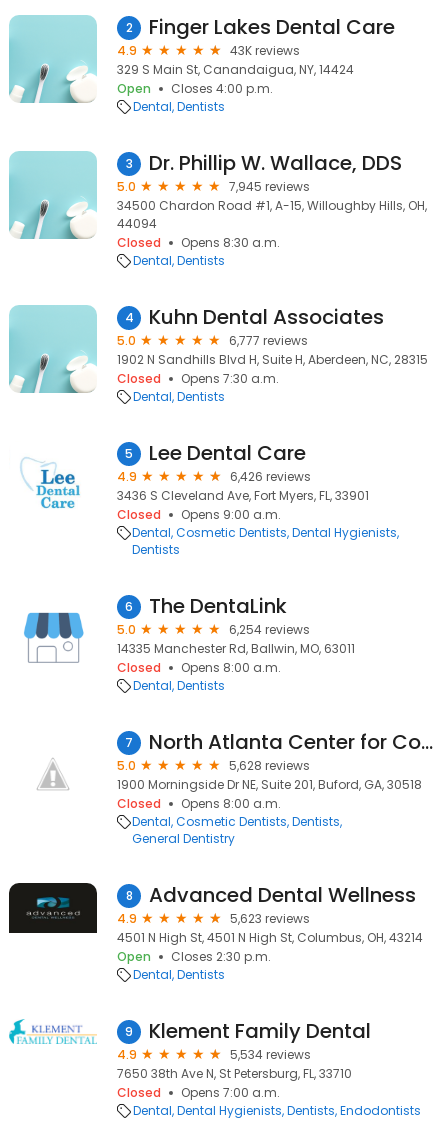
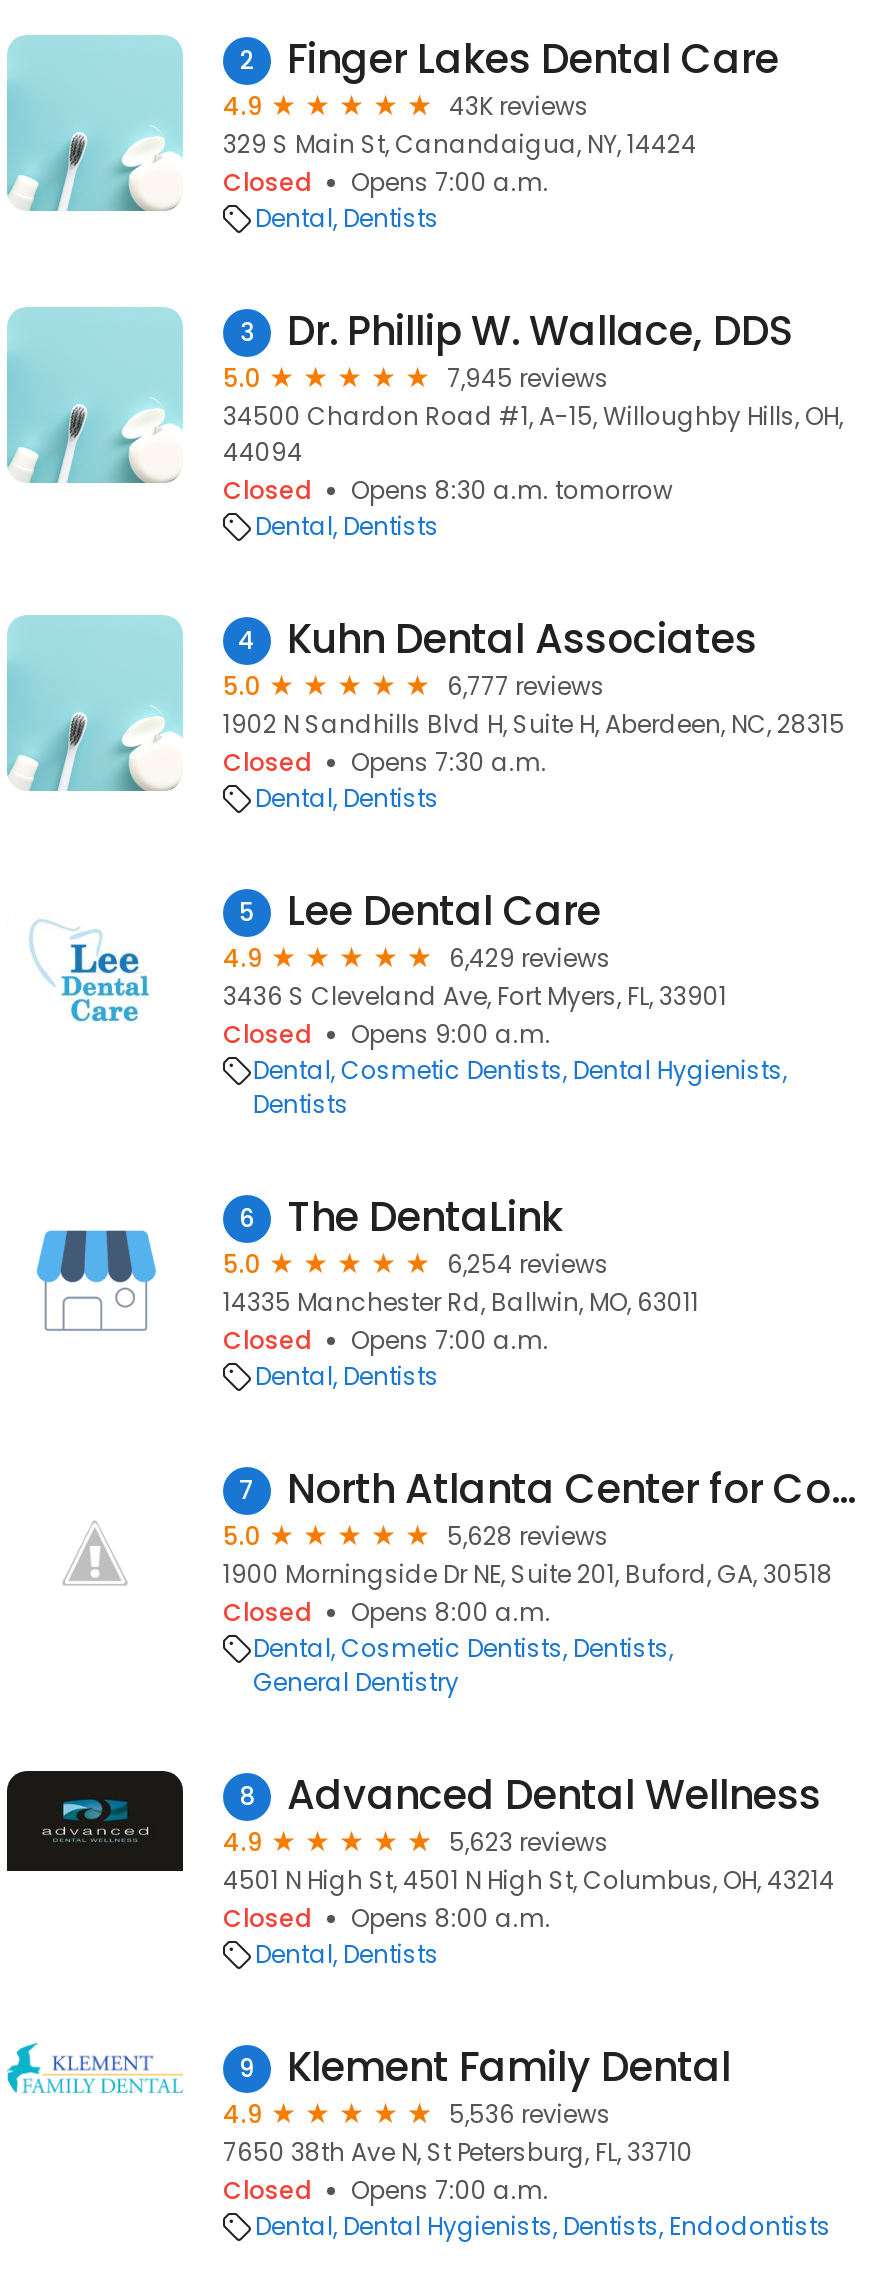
[117,80,273,97] Open | Closes 4:00 p.m. -> [223,165,549,199] Closed | Opens 7:00 a.m.
[181,234,280,251] Opens 8:30 a.m. -> [351,473,673,507] Opens 8:30 a.m. tomorrow
[230,468,311,485] 6,426 reviews -> [449,941,611,975] 6,429 reviews
[117,659,281,676] Closed Opens 8:00 a.m. -> [223,1323,549,1357] Closed Opens 7:00 a.m.
[117,948,271,965] Open | Closes 2:30 p.m. -> [223,1901,551,1935] Closed | Opens 8:00 a.m.
[230,1046,311,1063] 5,534 reviews -> [449,2097,611,2131] 5,536 reviews

